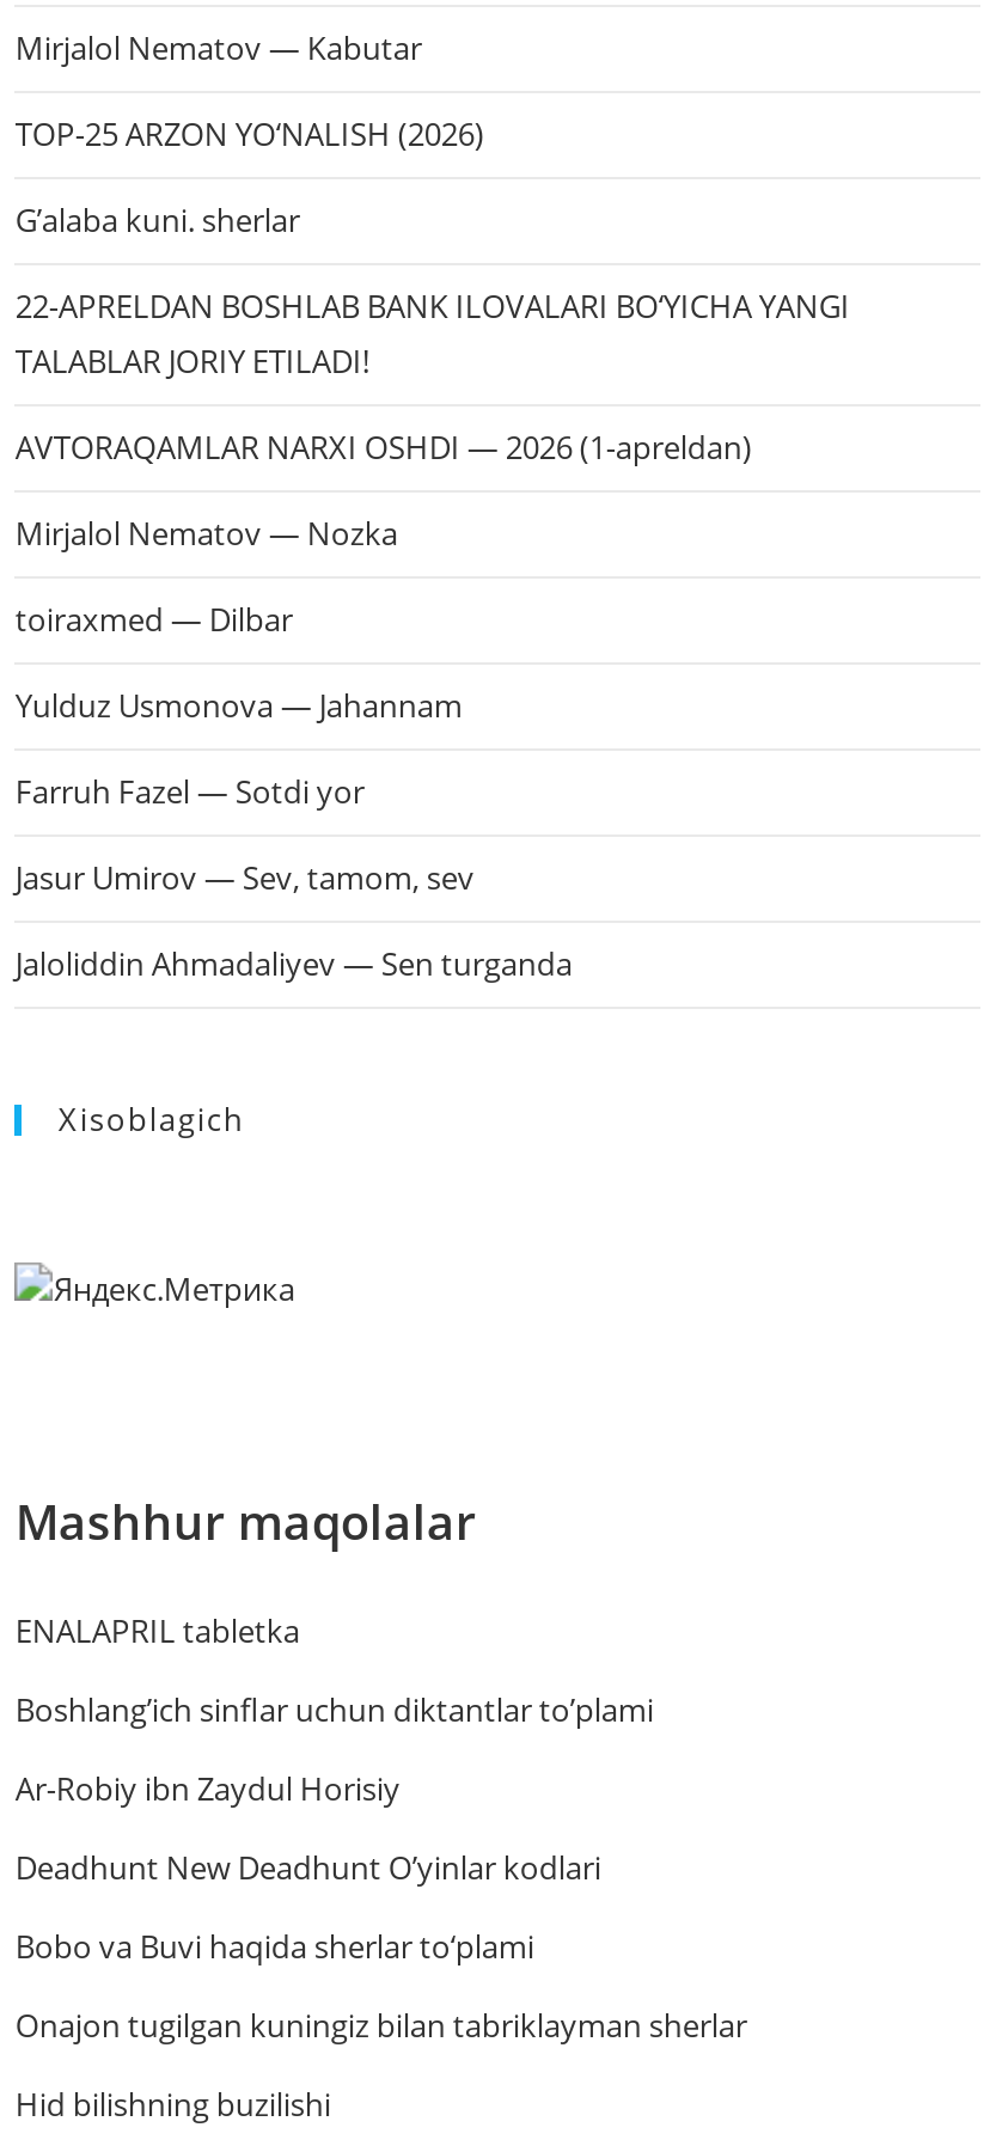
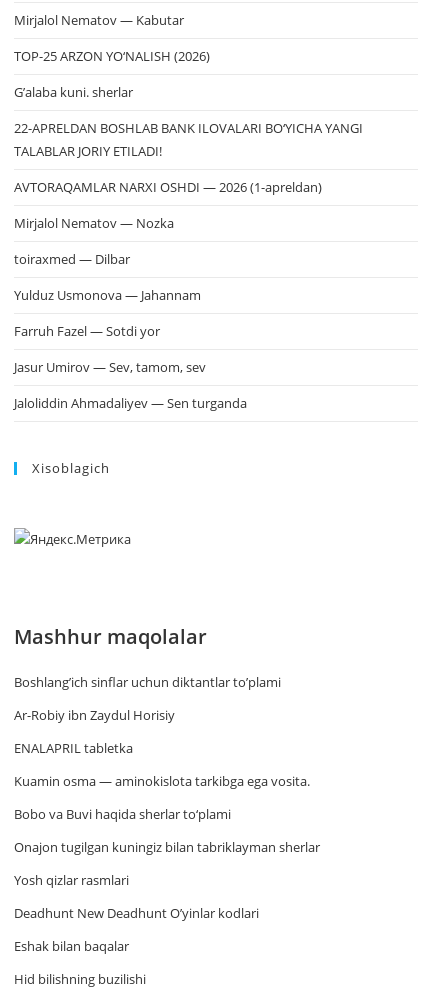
moved [15,1609,300,1652] -> [14,739,133,757]: ENALAPRIL tabletka
moved [15,1688,654,1810] -> [14,673,281,724]: Boshlang’ich sinflar uchun diktantlar to’plami | Ar-Robiy ibn Zaydul Horisiy
none -> [14,772,310,790] Kuamin osma — aminokislota tarkibga ega vosita.
moved [15,1846,601,1889] -> [14,904,259,922]: Deadhunt New Deadhunt O’yinlar kodlari
none -> [14,871,129,955] Yosh qizlar rasmlari | Eshak bilan baqalar

